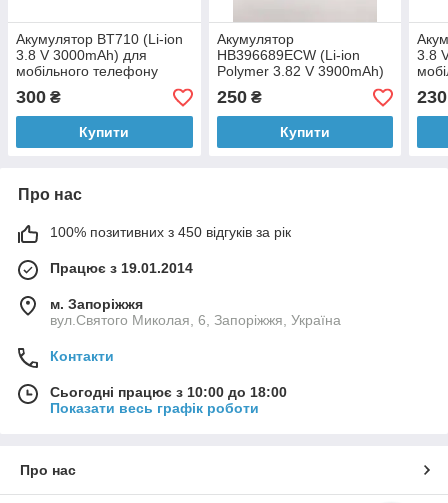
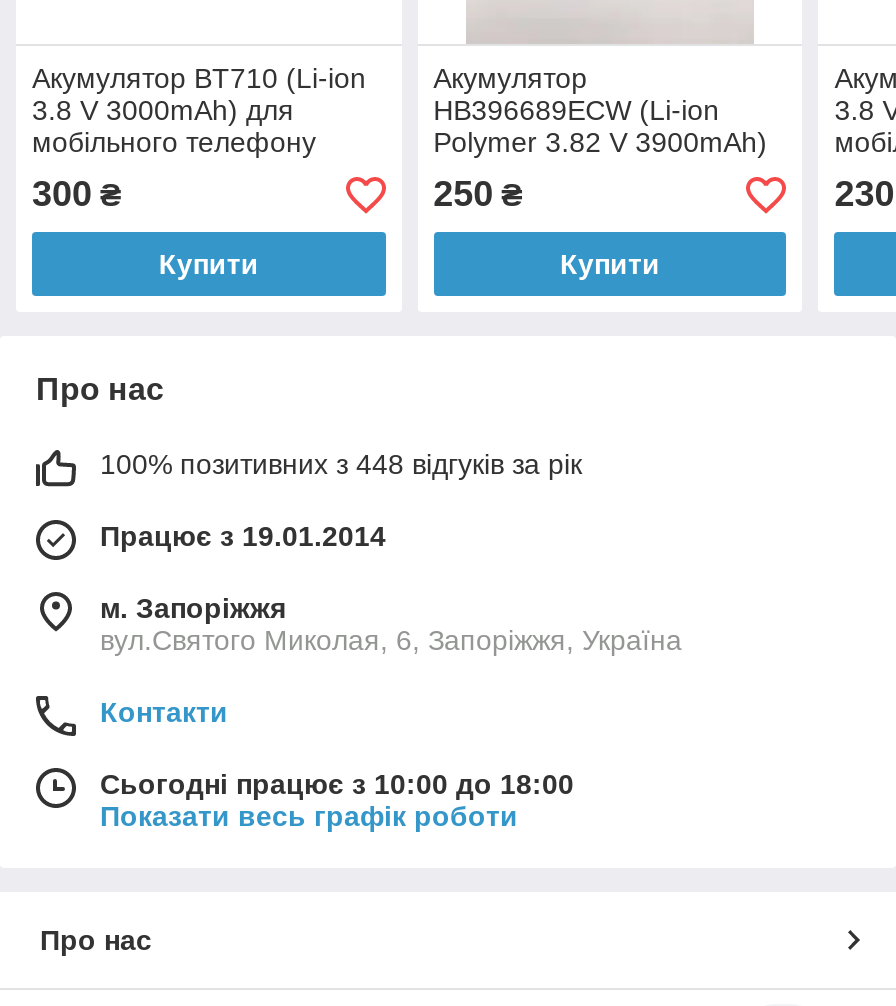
[50,224,291,240] 100% позитивних з 450 відгуків за рік -> [100,449,582,481] 100% позитивних з 448 відгуків за рік

